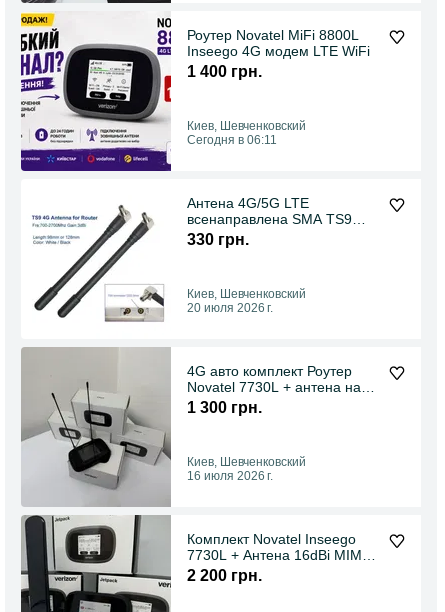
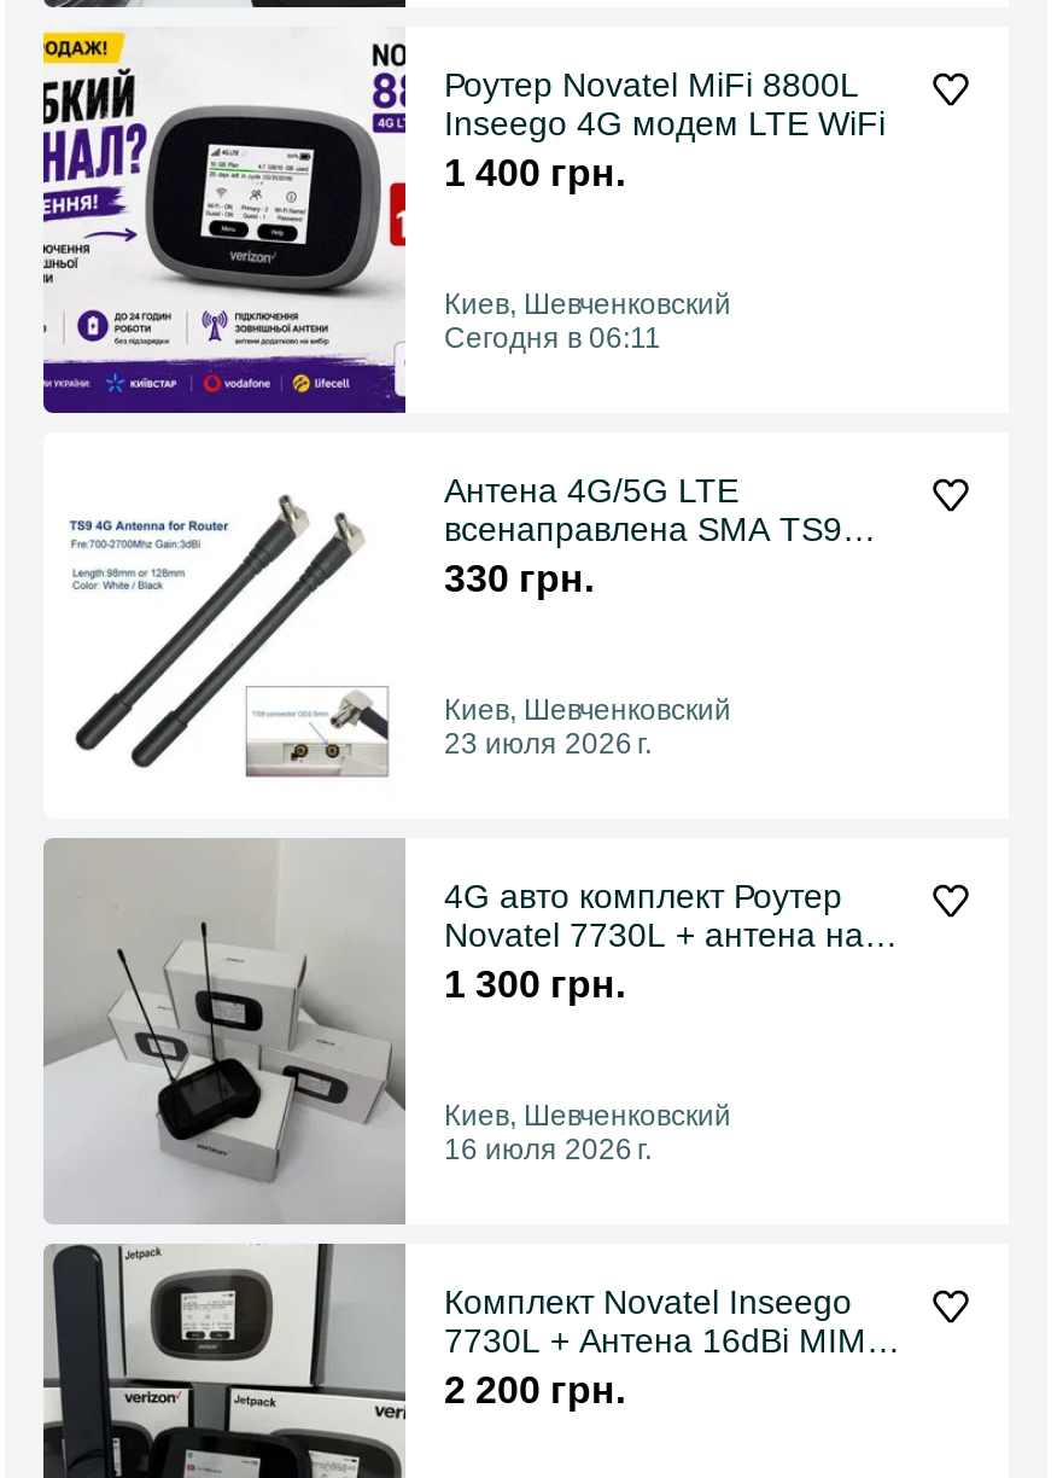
[187,301,273,315] 20 июля 2026 г. -> [444,727,652,761] 23 июля 2026 г.

